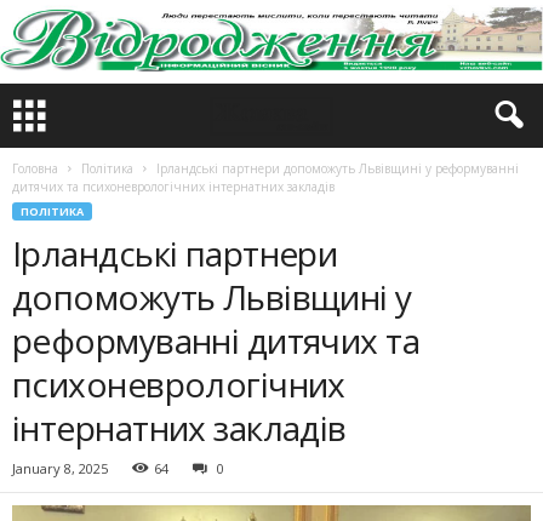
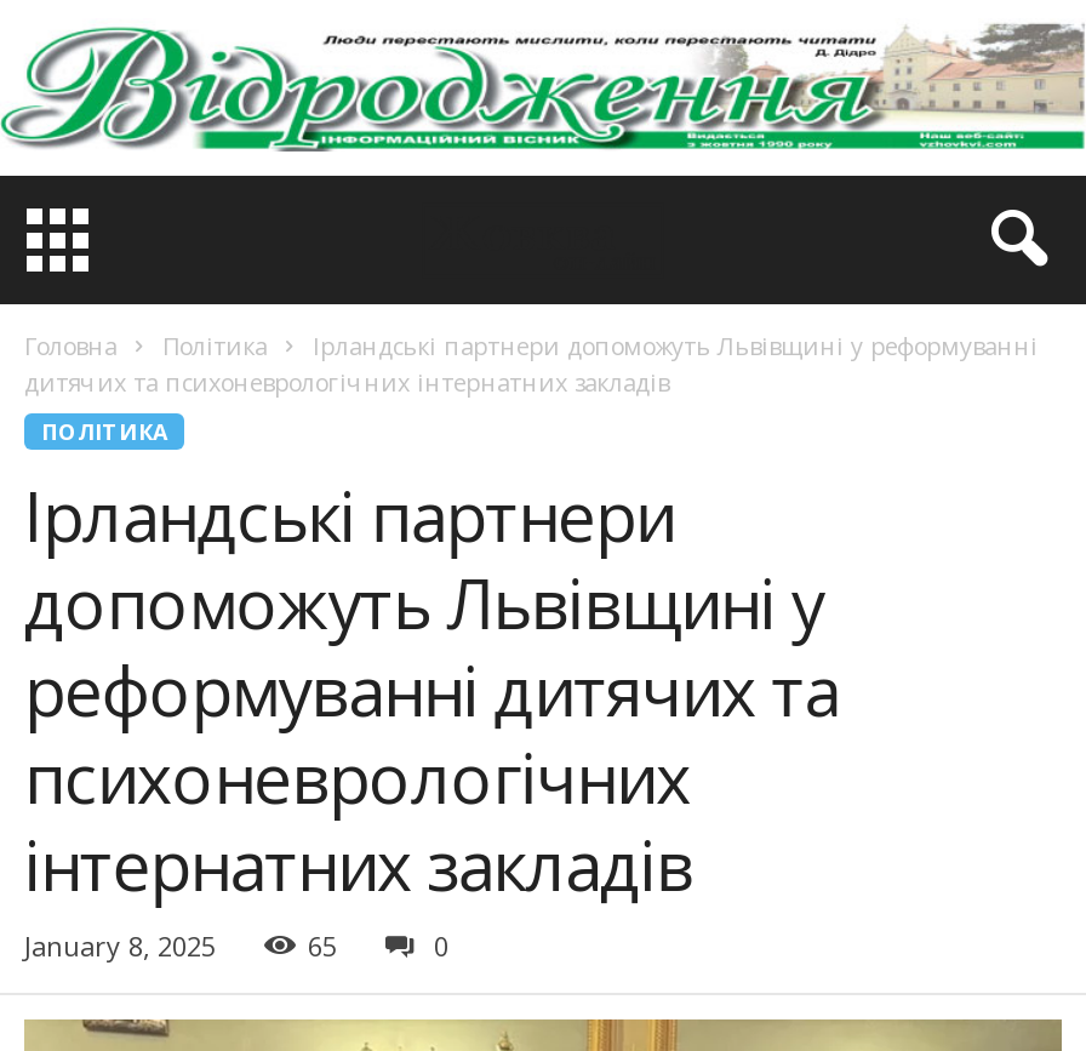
[154,459,168,477] 64 -> [308,927,337,964] 65

